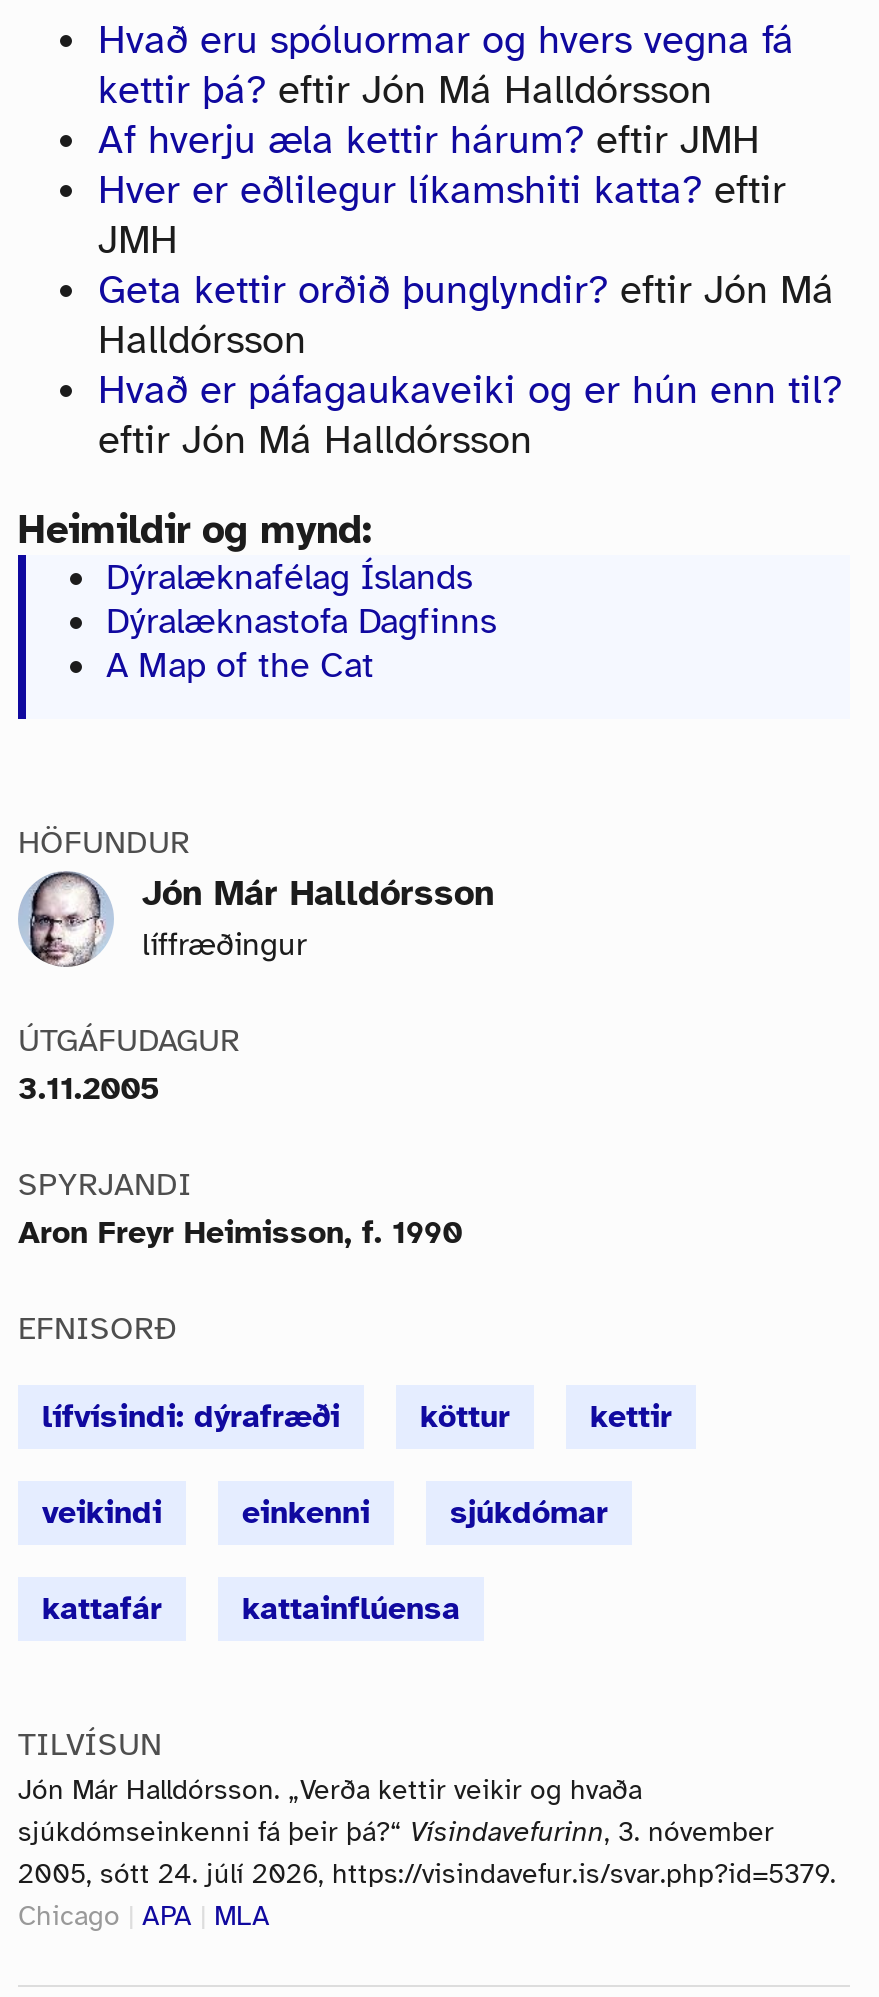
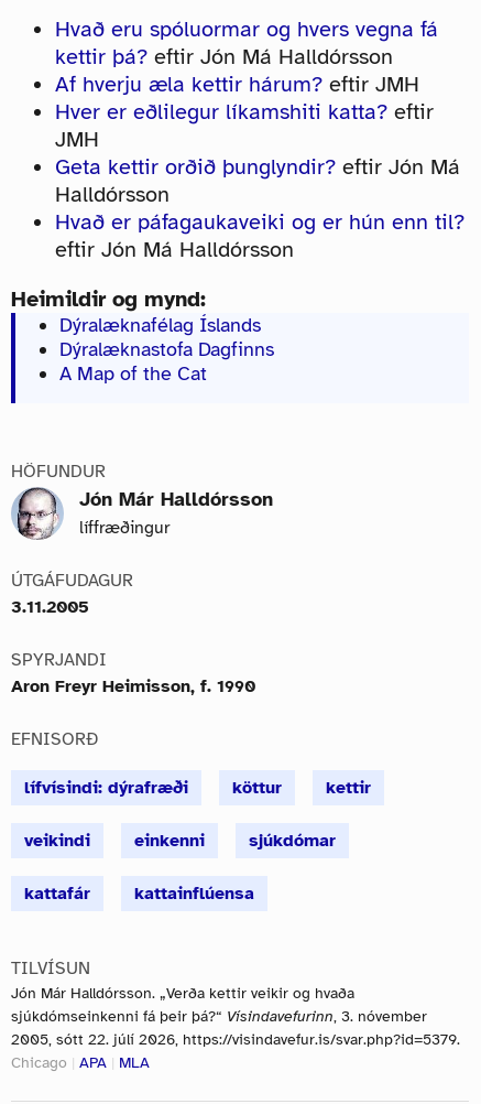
[18,1857,836,1891] 2005, sótt 24. júlí 2026, https://visindavefur.is/svar.php?id=5379. -> [11,1030,460,1049] 2005, sótt 22. júlí 2026, https://visindavefur.is/svar.php?id=5379.

